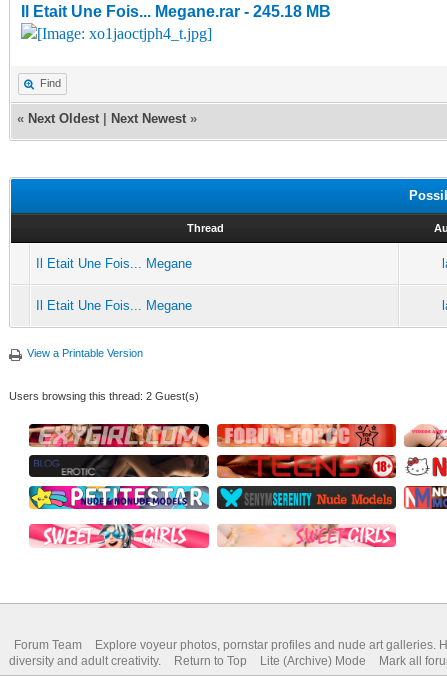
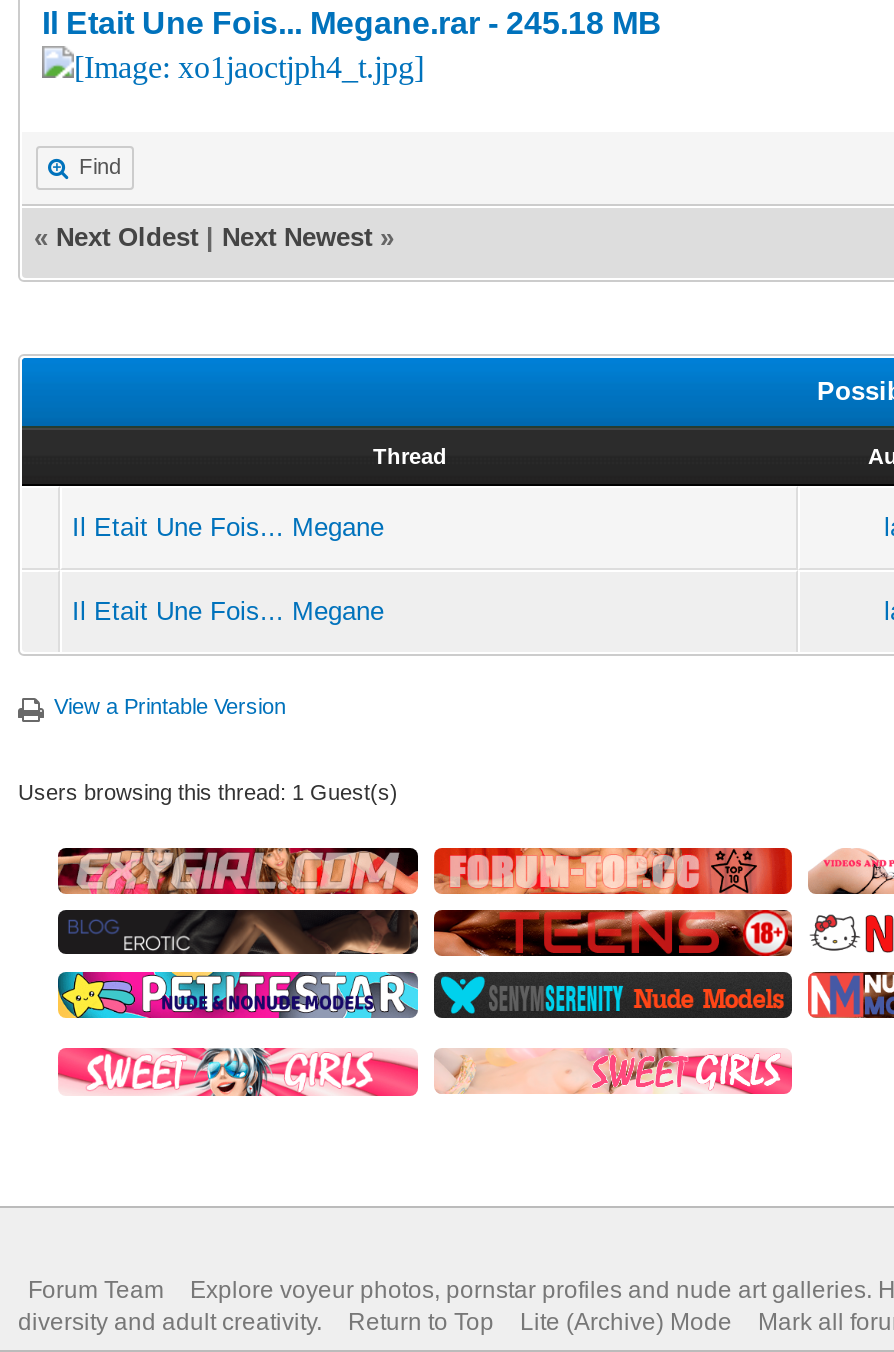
[9,390,199,402] Users browsing this thread: 2 Guest(s) -> [18,780,398,804] Users browsing this thread: 1 Guest(s)

